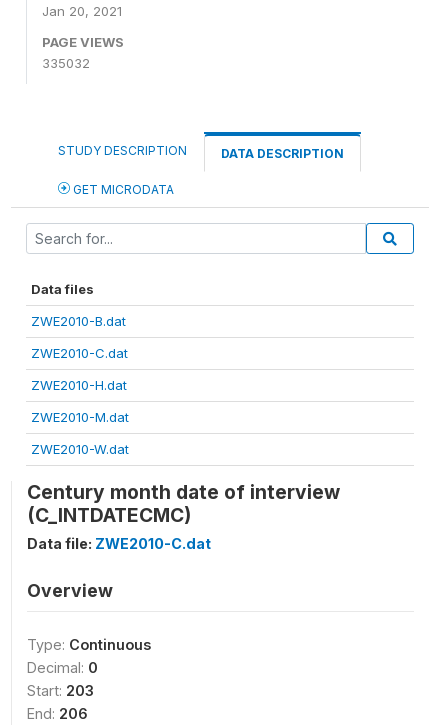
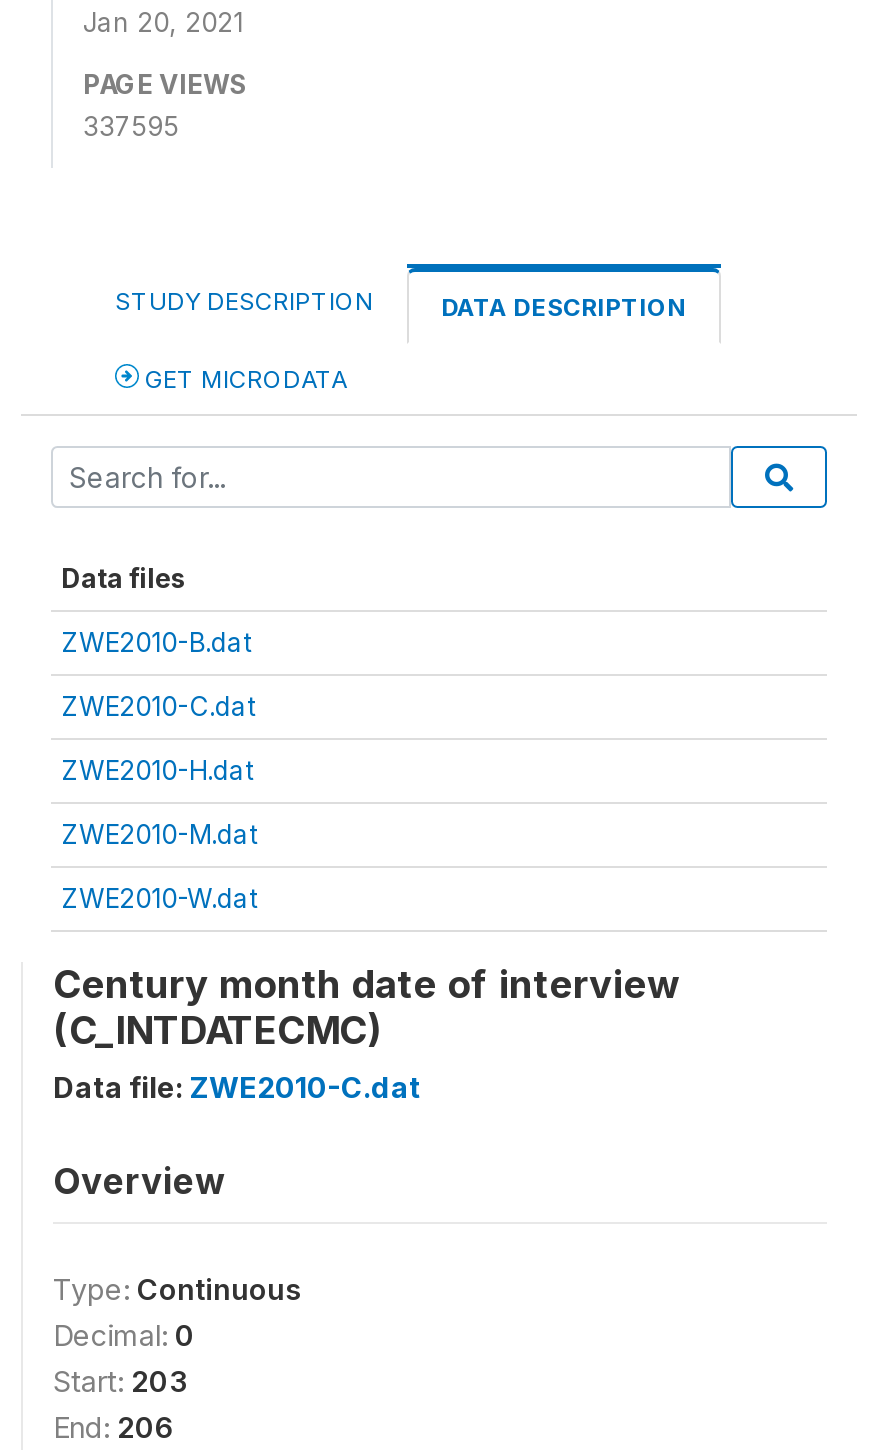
[42,54,90,70] 335032 -> [83,109,179,141] 337595

